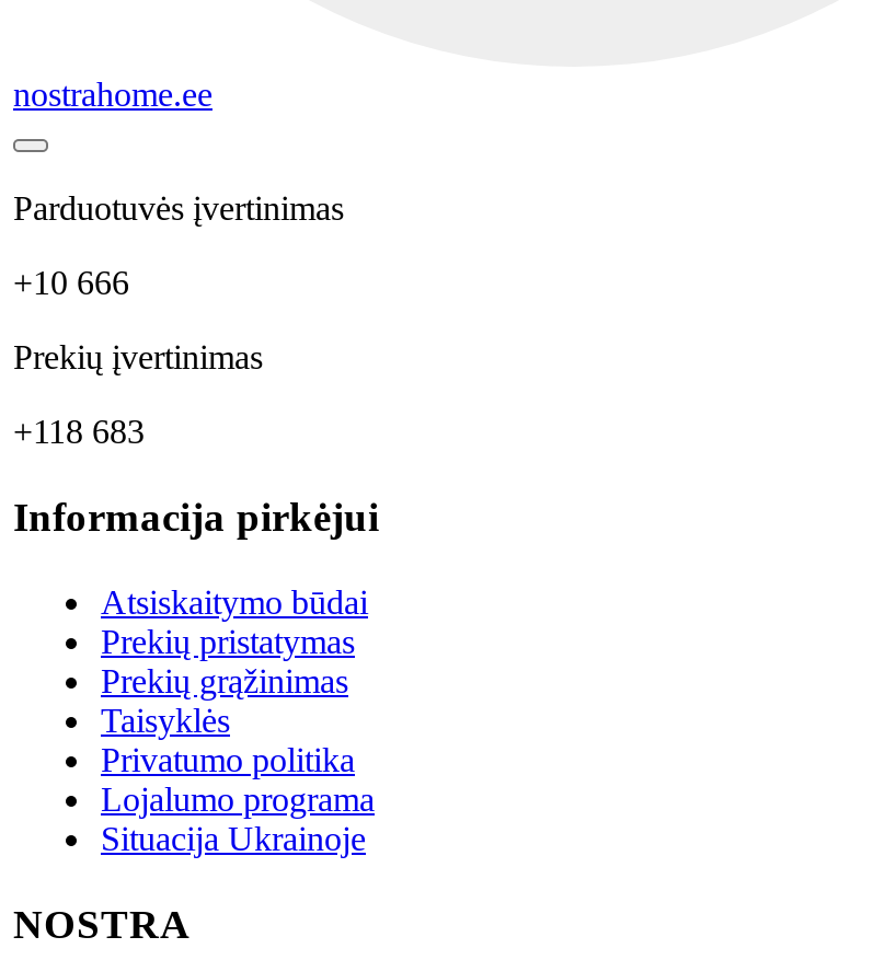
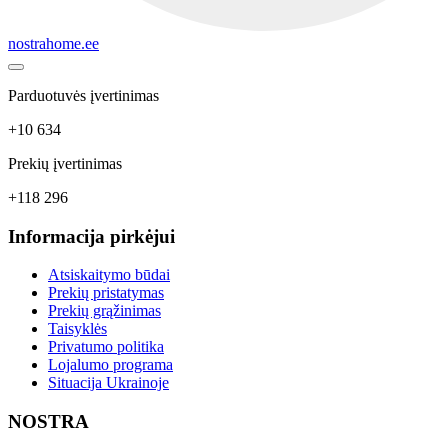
[13,265,129,302] +10 666 -> [8,121,61,138] +10 634
[13,414,145,451] +118 683 -> [8,189,68,206] +118 296

